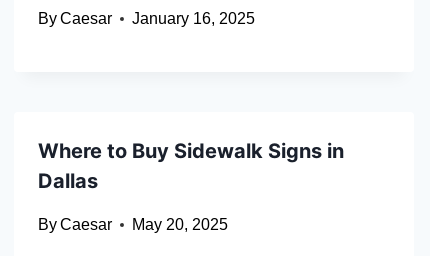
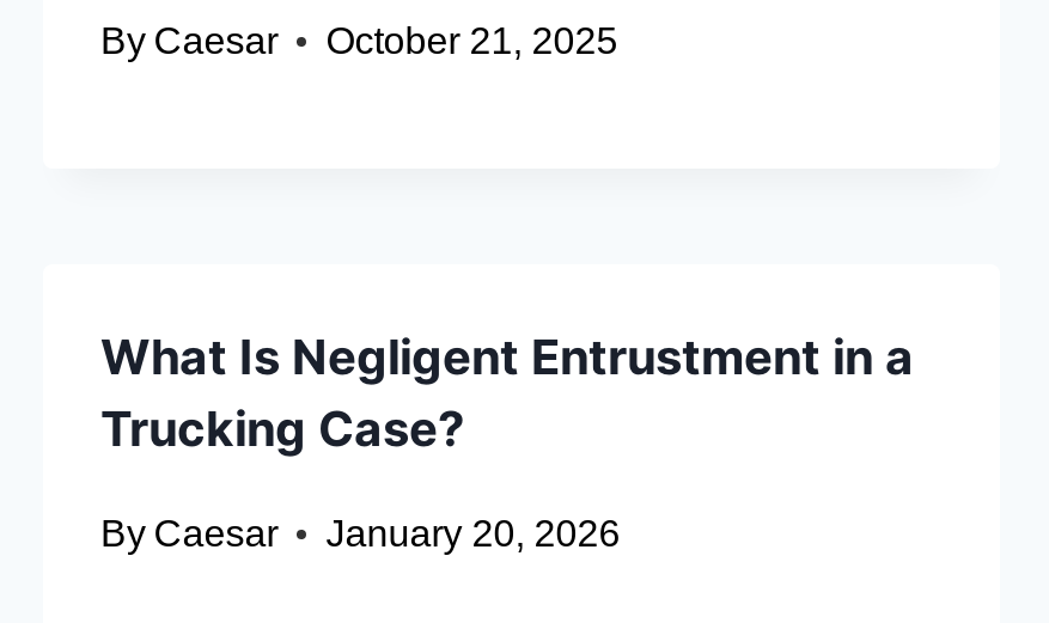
[38,10,255,27] By Caesar January 16, 2025 -> [100,22,618,62] By Caesar October 21, 2025
[38,139,344,193] Where to Buy Sidewalk Signs in | Dallas -> [100,330,914,459] What Is Negligent Entrustment in a | Trucking Case?
[38,216,228,233] By Caesar May 20, 2025 -> [100,514,620,555] By Caesar January 20, 2026

